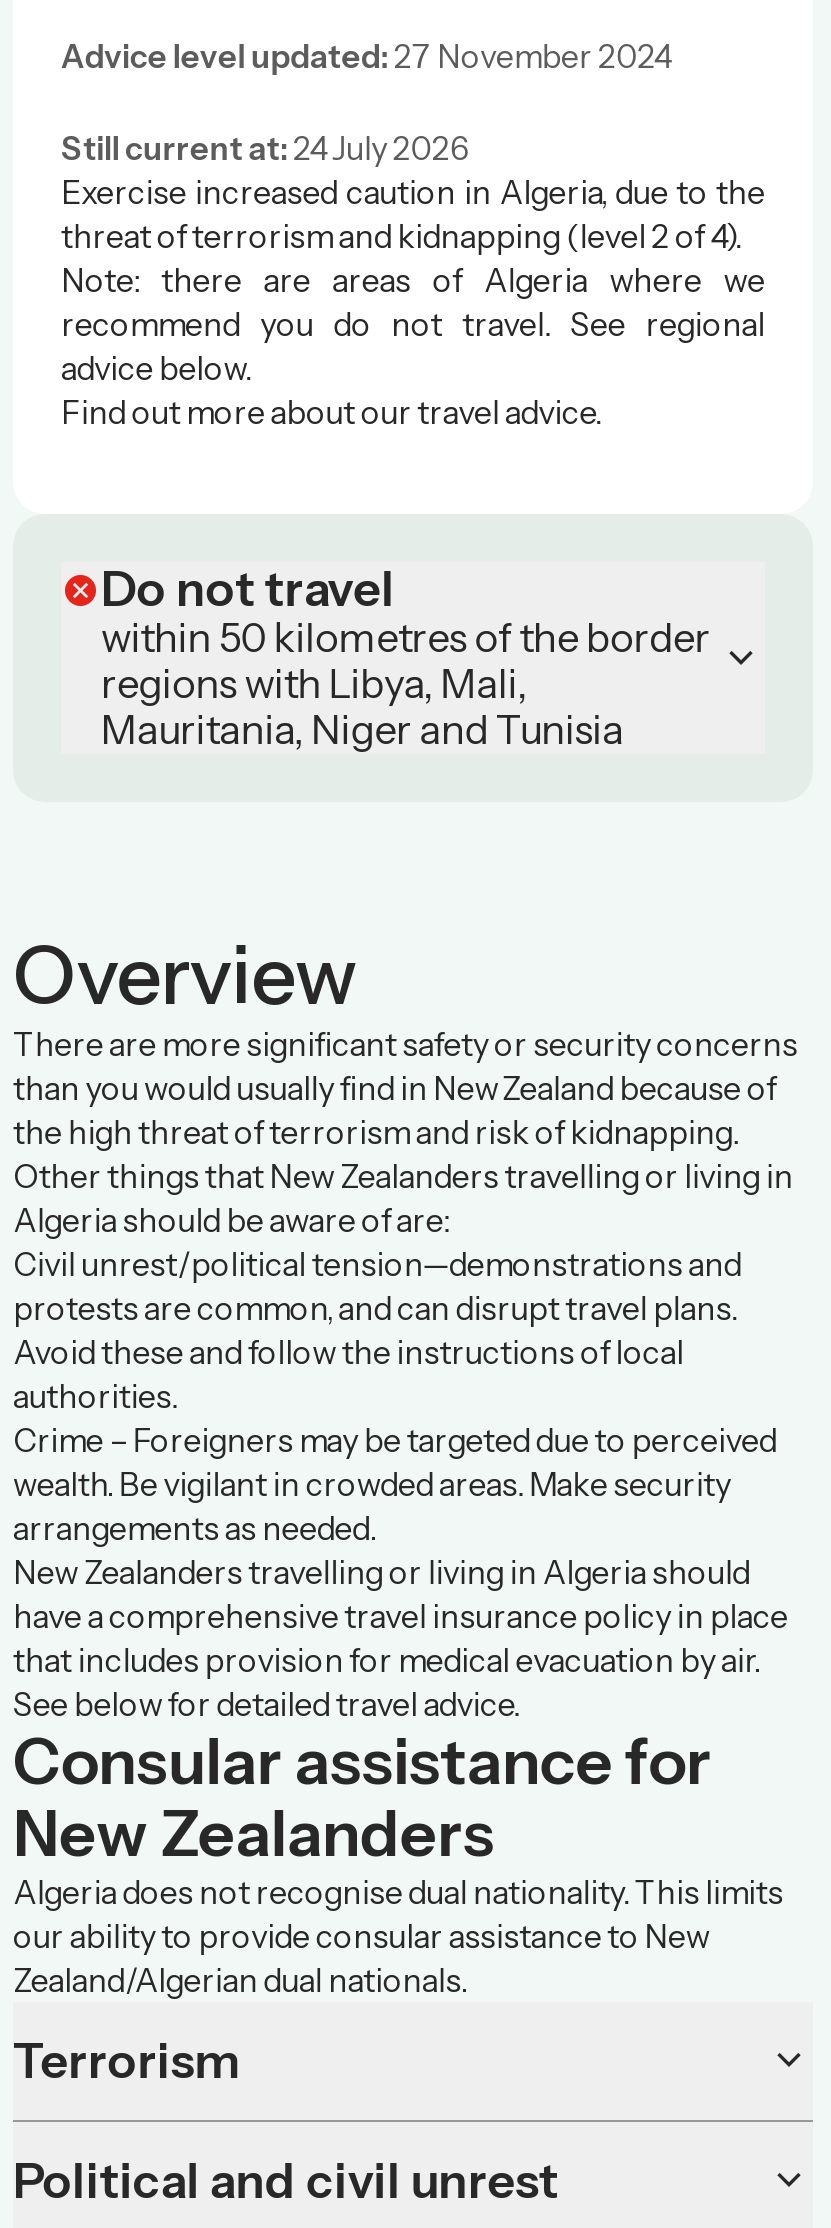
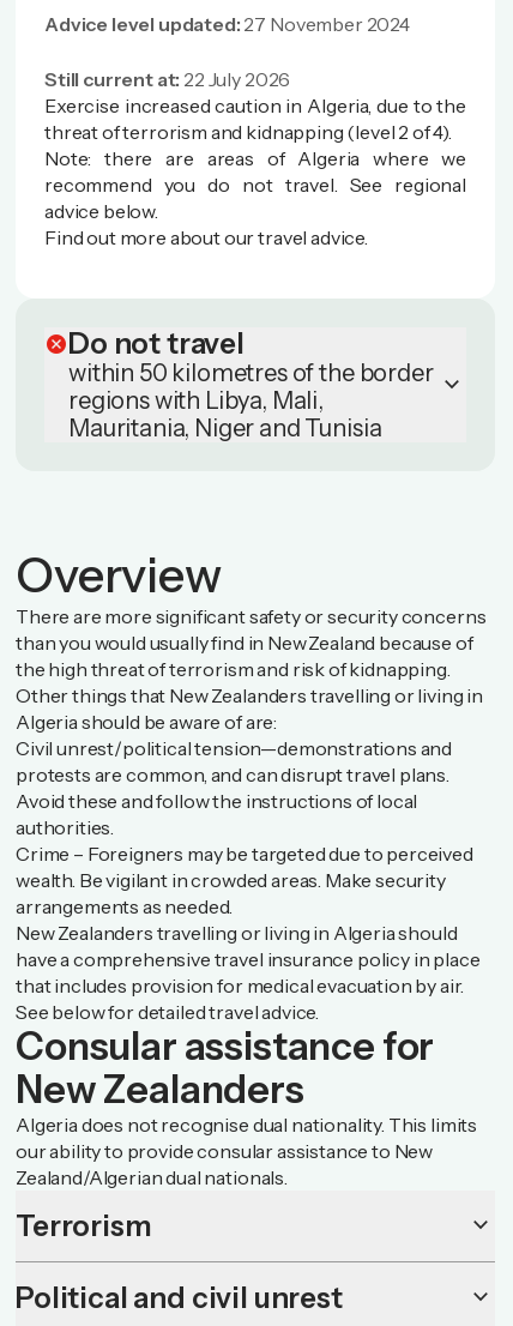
[61,127,469,167] Still current at: 24 July 2026 -> [44,67,290,91] Still current at: 22 July 2026

